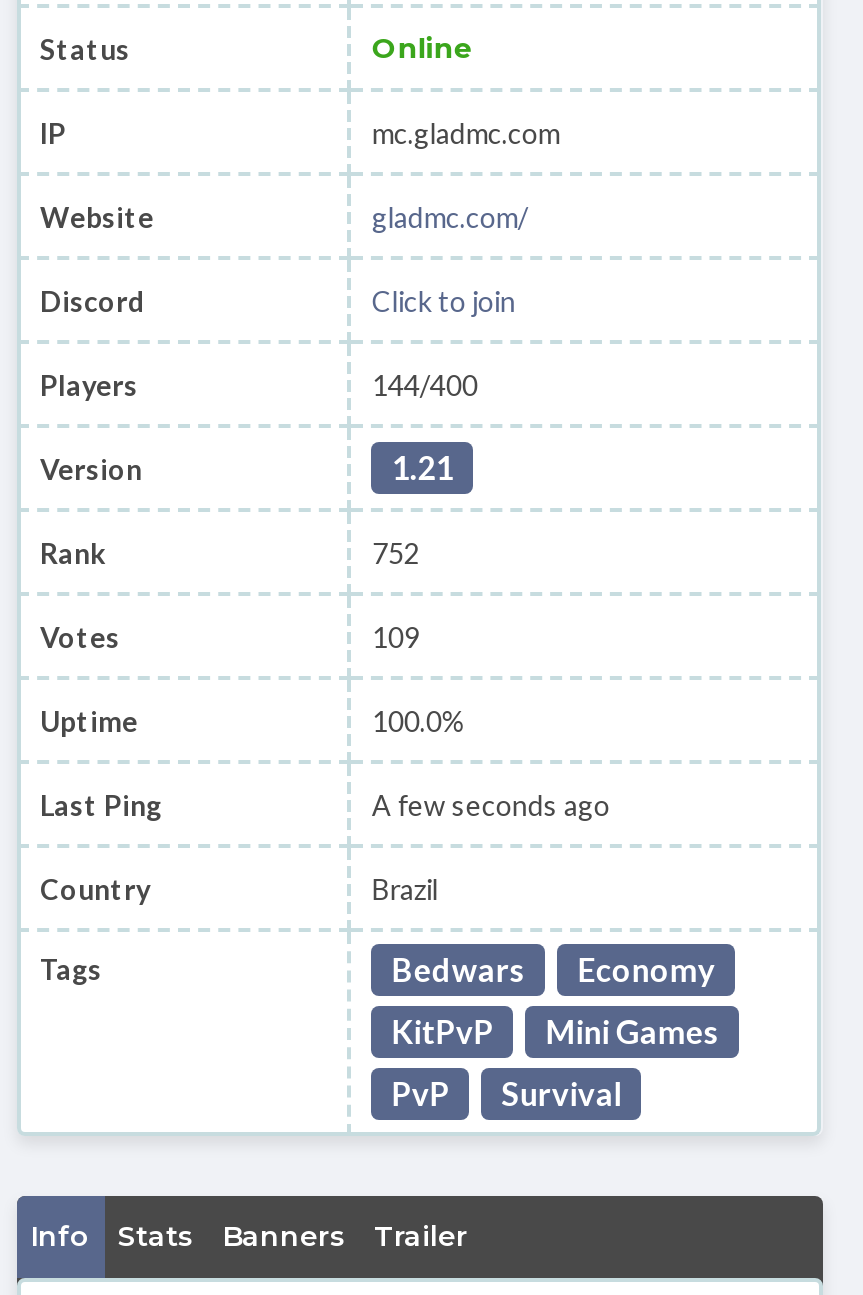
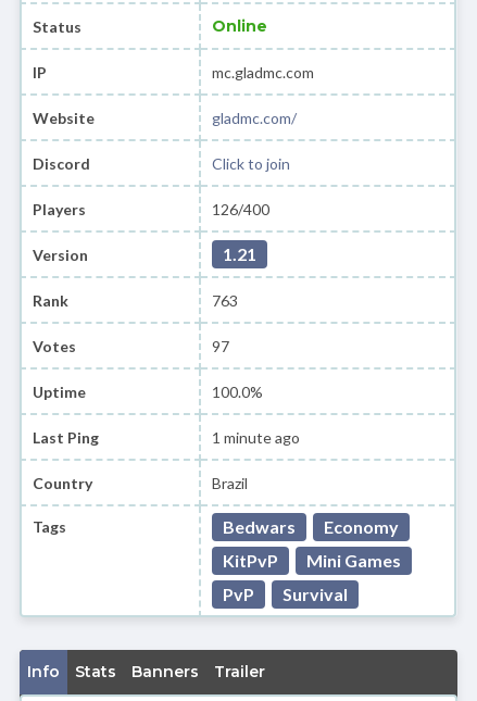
[372,367,478,401] 144/400 -> [212,199,270,218] 126/400
[372,535,420,569] 752 -> [212,291,238,309] 763
[372,619,420,653] 109 -> [212,336,230,355] 97
[372,787,610,821] A few seconds ago -> [212,428,300,446] 1 minute ago

